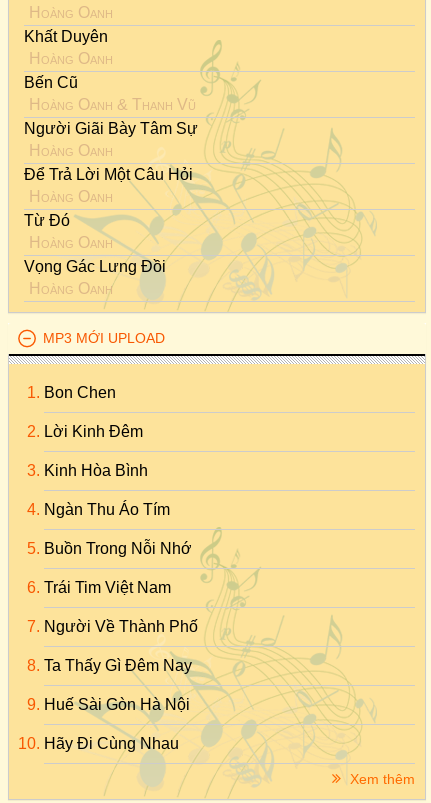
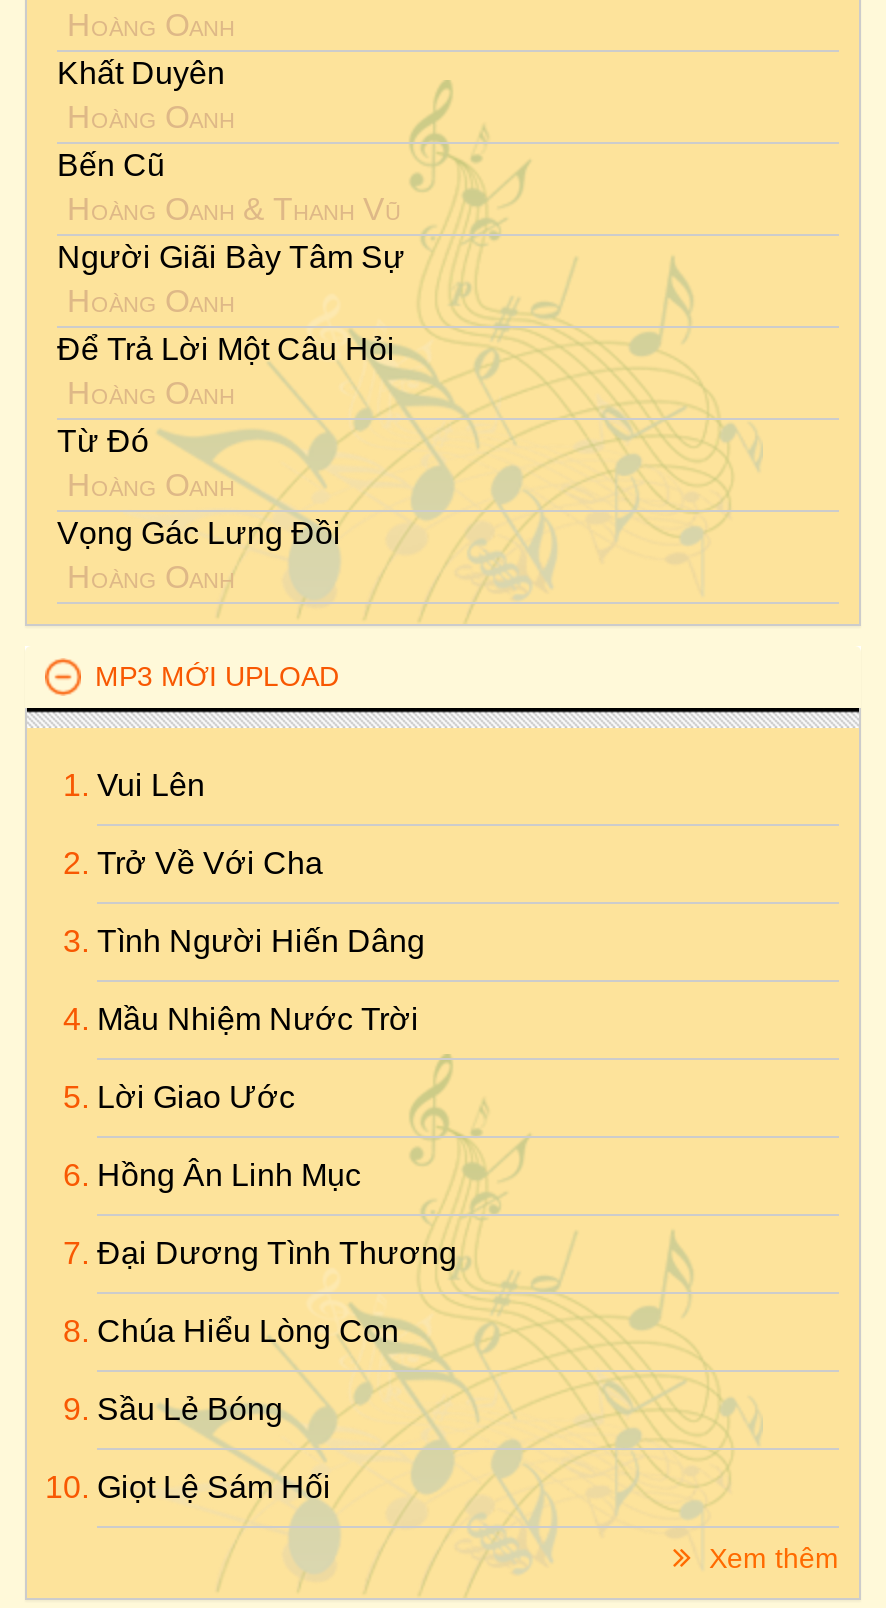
[44,384,116,401] Bon Chen -> [97,768,205,802] Vui Lên
[44,423,143,440] Lời Kinh Đêm -> [97,846,323,880] Trở Về Với Cha
[44,462,148,479] Kinh Hòa Bình -> [97,924,425,958] Tình Người Hiến Dâng
[44,501,170,518] Ngàn Thu Áo Tím -> [97,1002,419,1036] Mầu Nhiệm Nước Trời
[44,540,192,557] Buồn Trong Nỗi Nhớ -> [97,1080,295,1114] Lời Giao Ước
[44,579,171,596] Trái Tim Việt Nam -> [97,1158,361,1192] Hồng Ân Linh Mục
[44,618,198,635] Người Về Thành Phố -> [97,1236,457,1270] Đại Dương Tình Thương
[44,657,192,674] Ta Thấy Gì Đêm Nay -> [97,1314,399,1348] Chúa Hiểu Lòng Con
[44,696,190,713] Huế Sài Gòn Hà Nội -> [97,1392,283,1426] Sầu Lẻ Bóng
[44,735,179,752] Hãy Đi Cùng Nhau -> [97,1470,331,1504] Giọt Lệ Sám Hối

